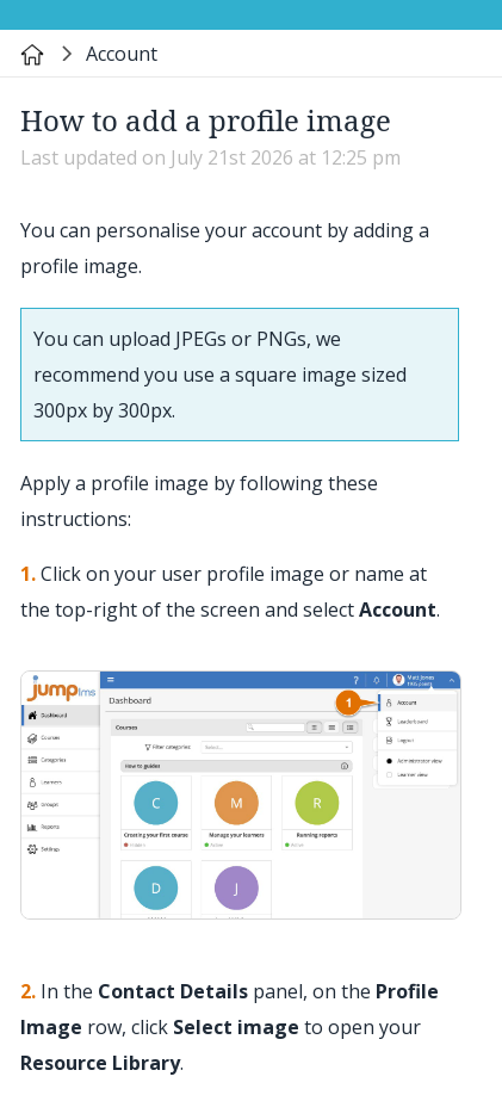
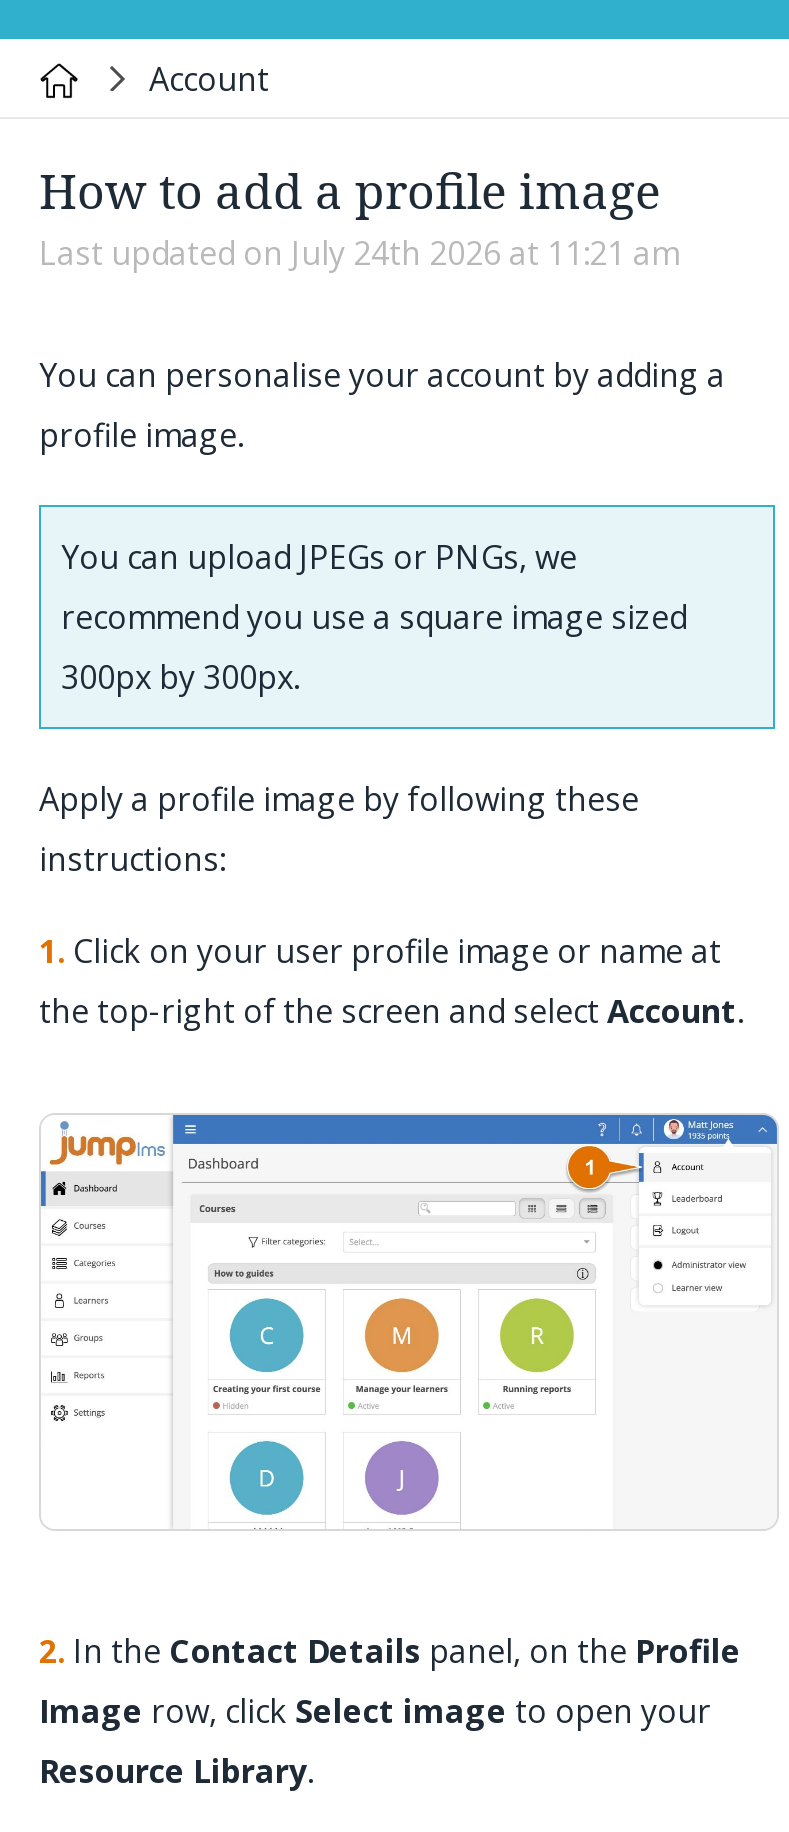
[20,144,401,171] Last updated on July 21st 2026 at 12:25 pm -> [39,231,679,275] Last updated on July 24th 2026 at 11:21 am

